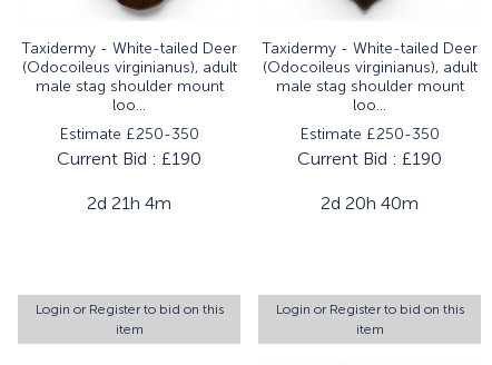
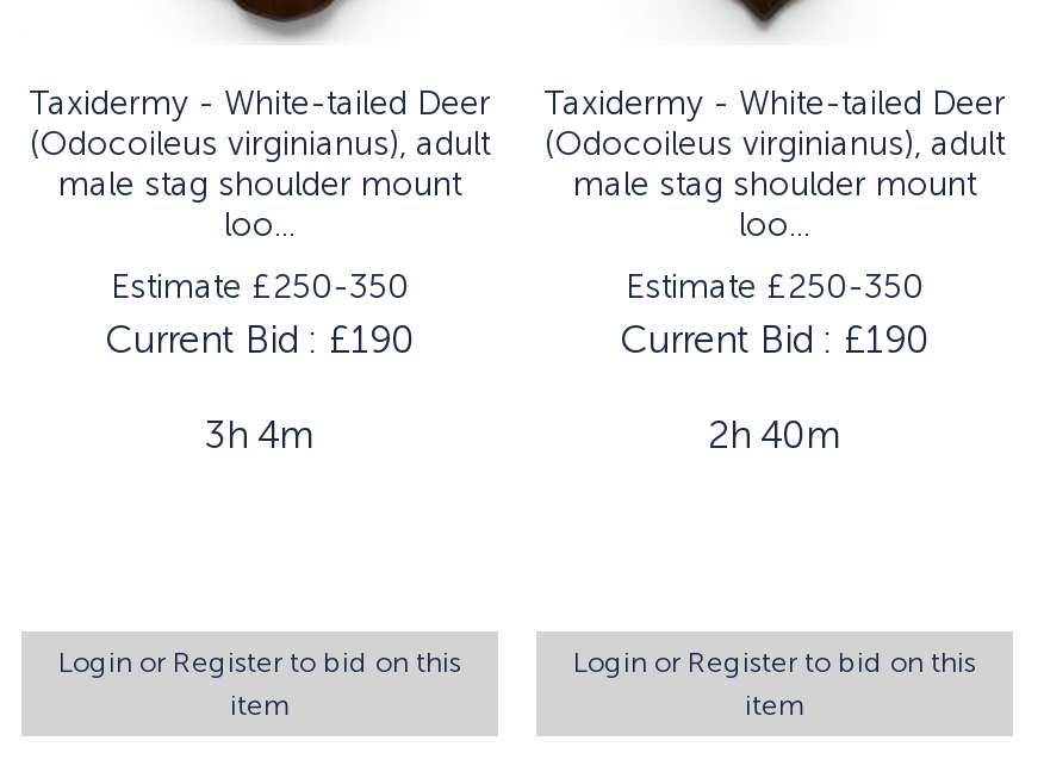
[87,194,171,213] 2d 21h 4m -> [205,415,315,455] 3h 4m
[321,194,419,213] 2d 20h 40m -> [708,415,841,455] 2h 40m

